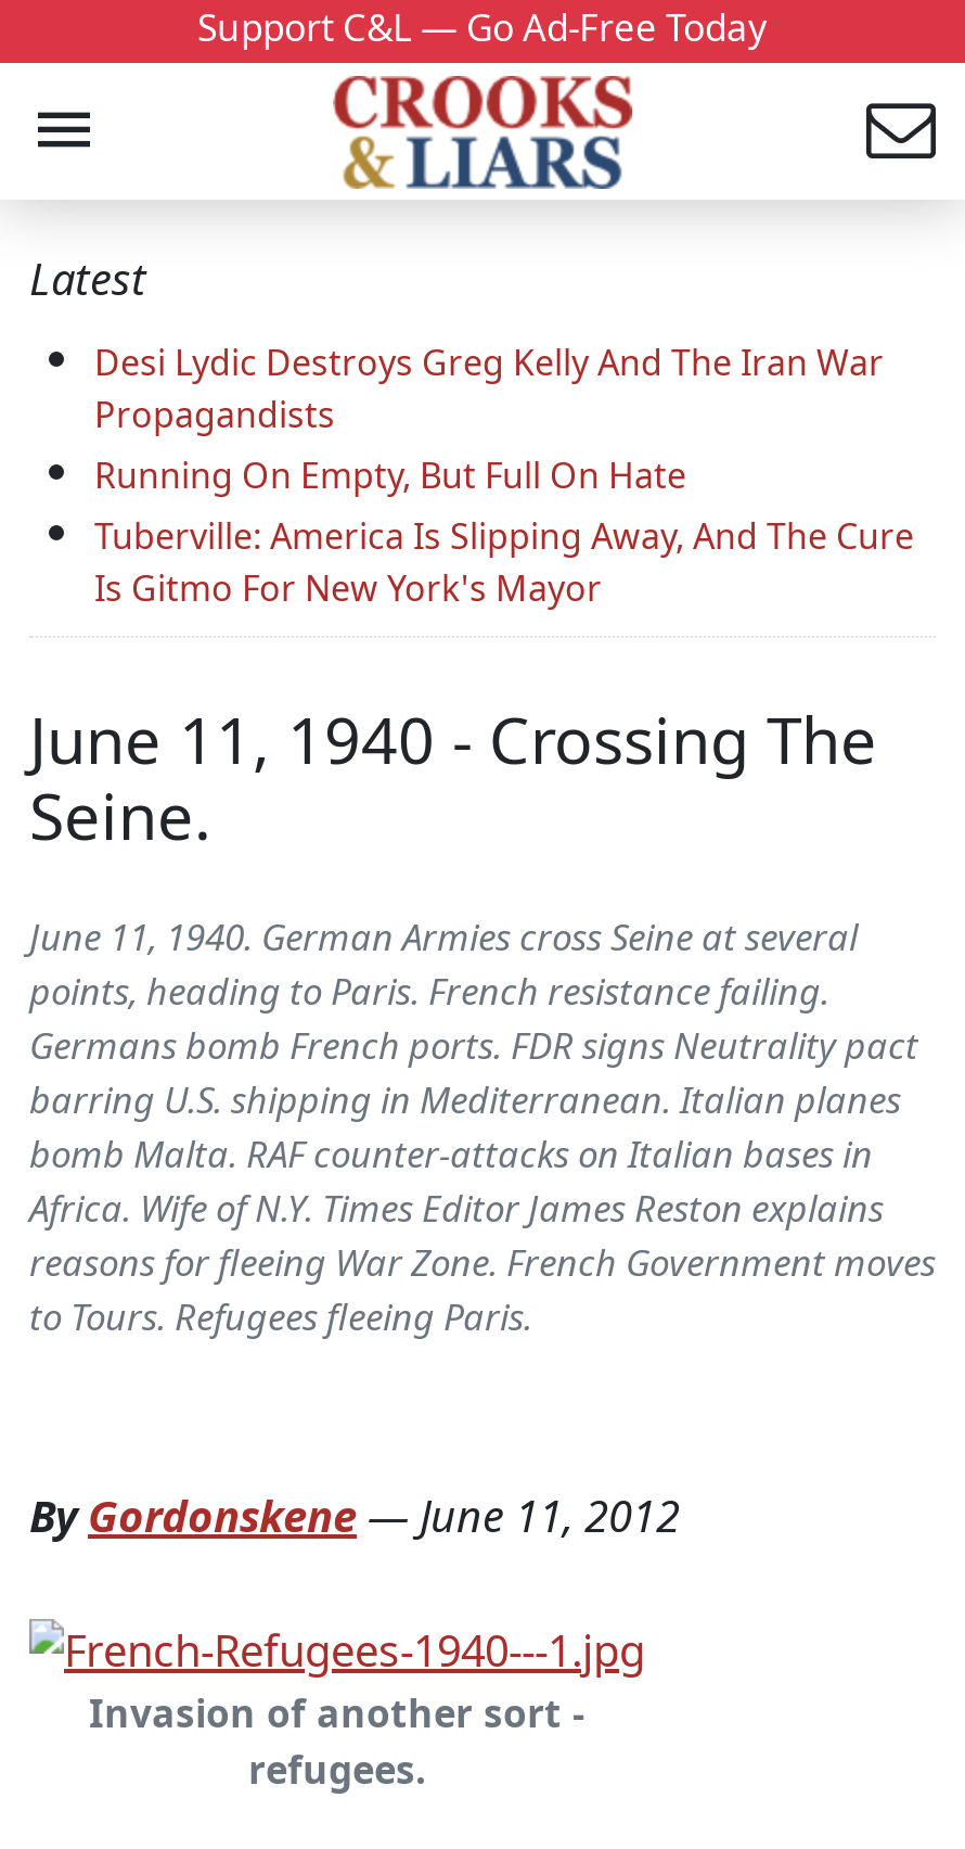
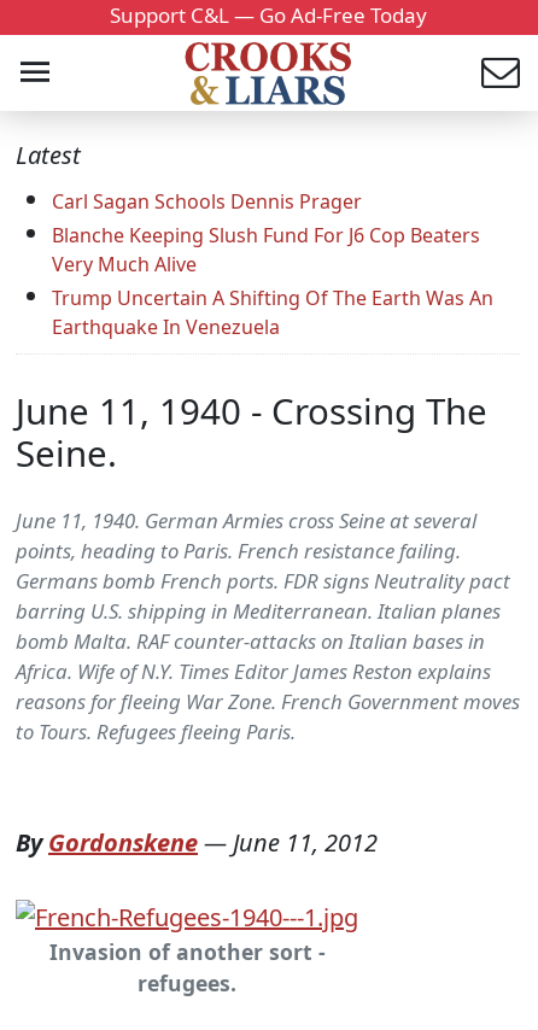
[94,339,914,613] Desi Lydic Destroys Greg Kelly And The Iran War | Propagandists | Running On Empty, But Full On Hate | Tuberville: America Is Slipping Away, And The Cure | Is Gitmo For New York's Mayor -> [52,189,493,341] Carl Sagan Schools Dennis Prager | Blanche Keeping Slush Fund For J6 Cop Beaters | Very Much Alive | Trump Uncertain A Shifting Of The Earth Was An | Earthquake In Venezuela

